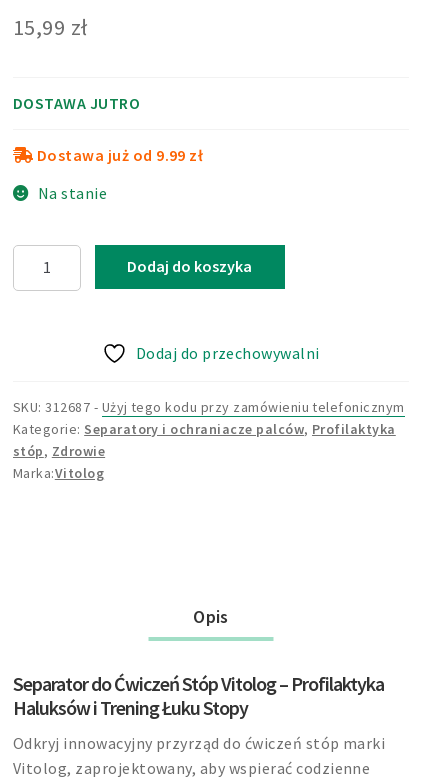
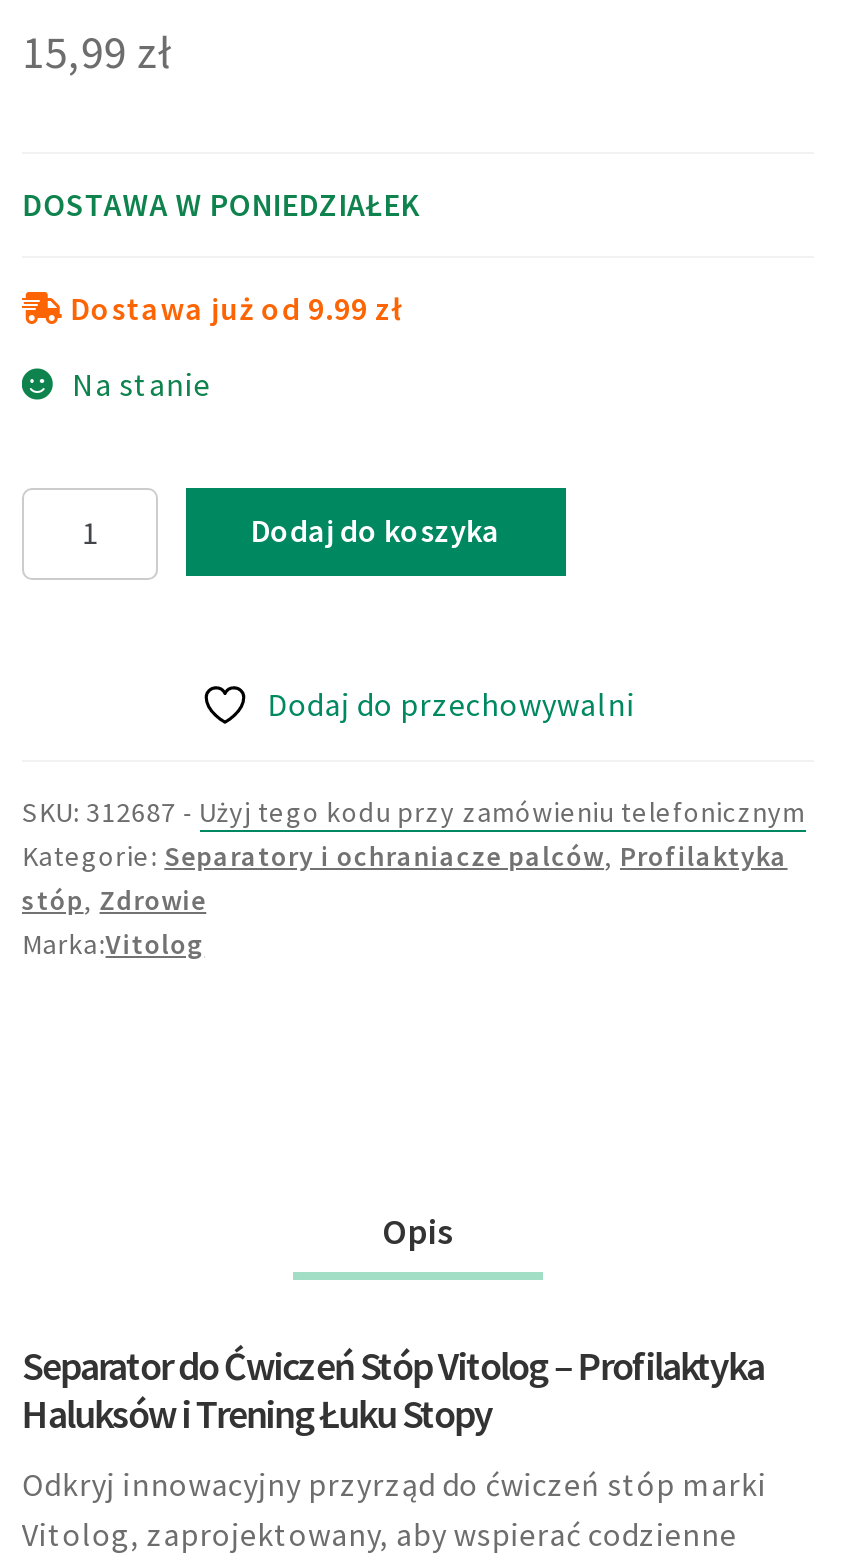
[13,93,140,113] DOSTAWA JUTRO -> [22,184,419,224] DOSTAWA W PONIEDZIAŁEK

